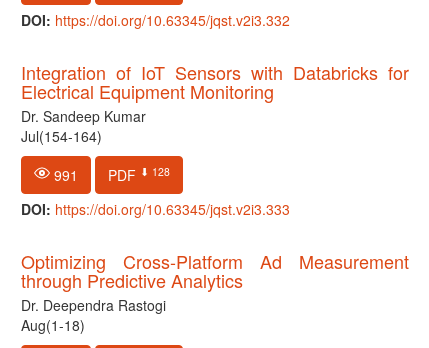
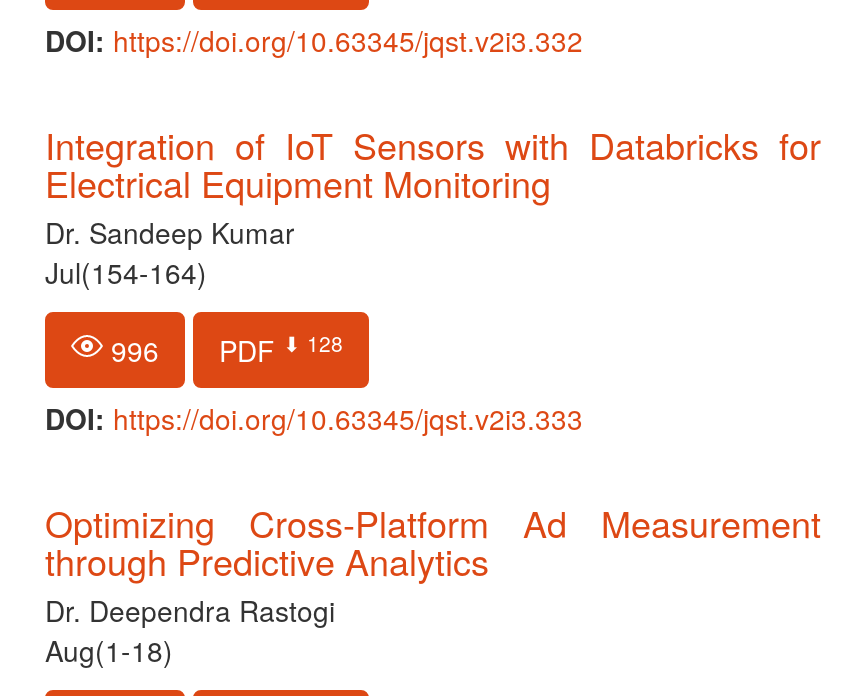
[54,165,78,185] 991 -> [111,330,159,370] 996

